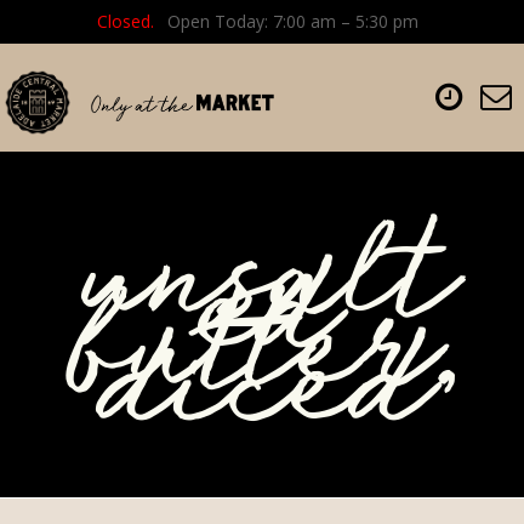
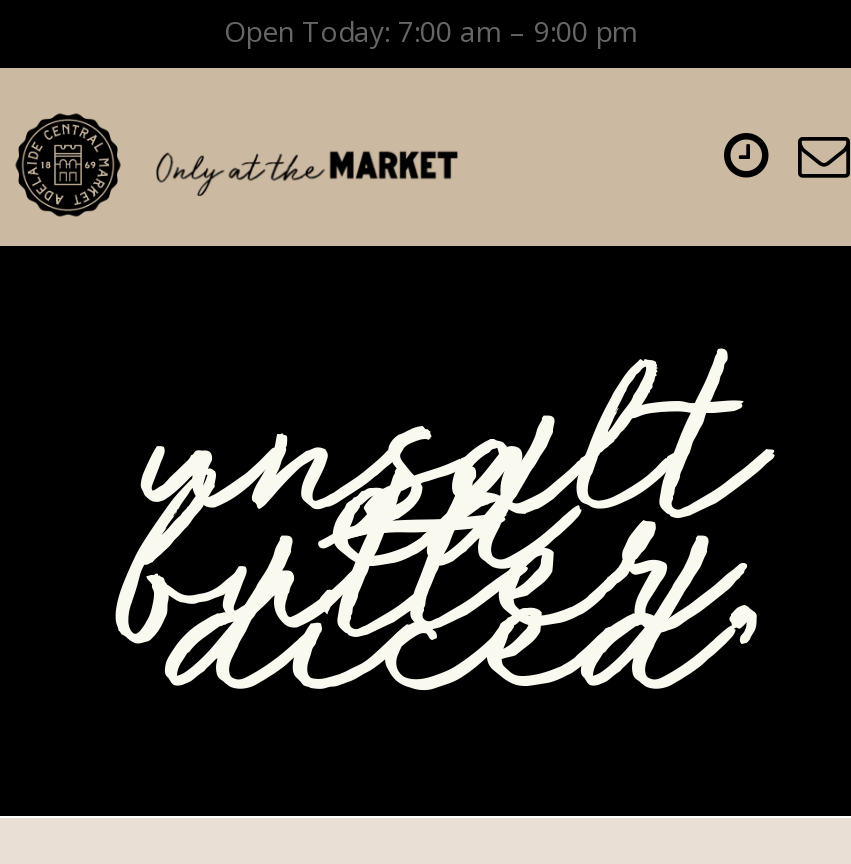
[97,9,418,33] Closed. Open Today: 7:00 am – 5:30 pm -> [224,12,638,50] Open Today: 7:00 am – 9:00 pm

